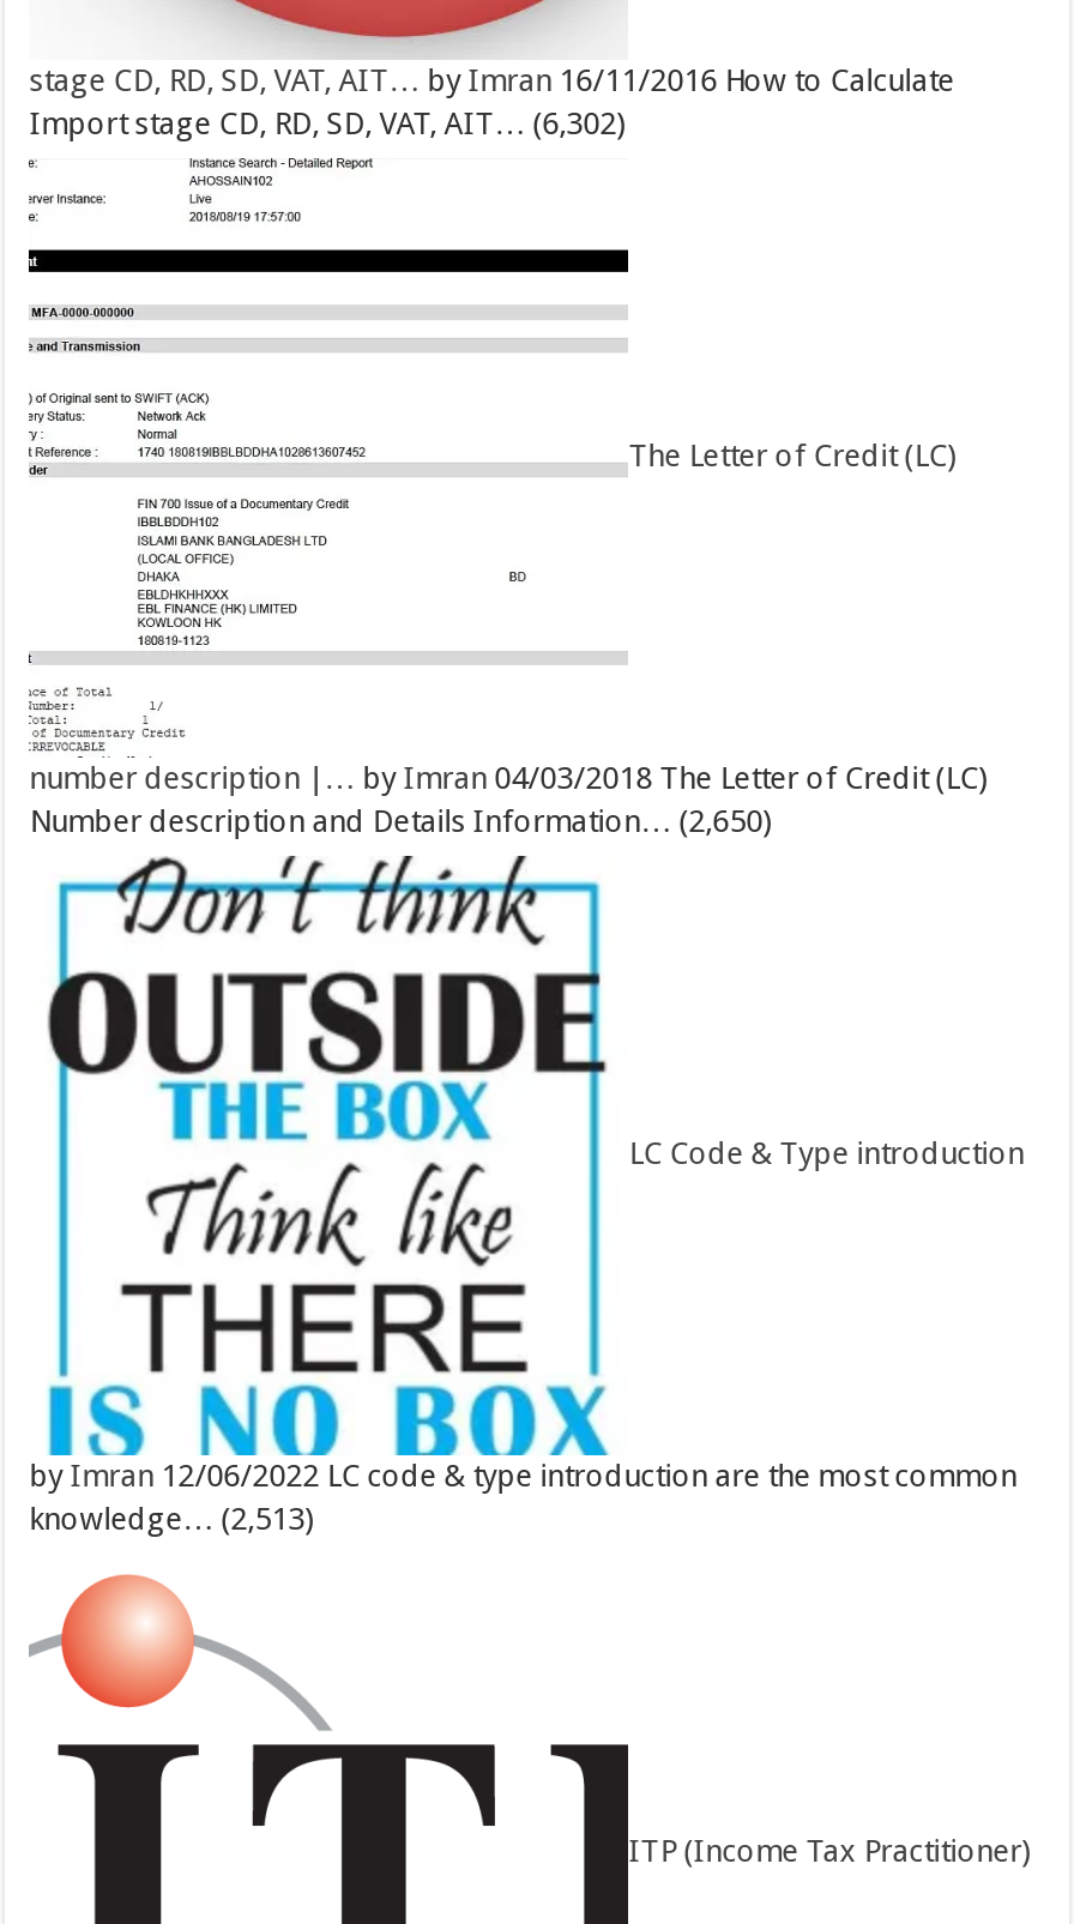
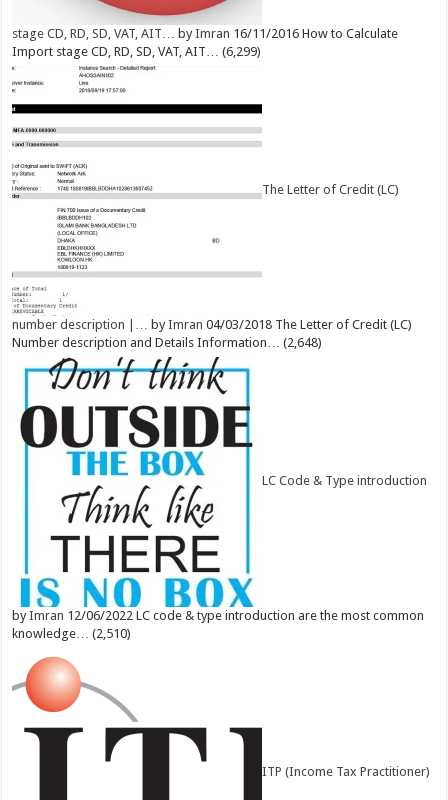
[29,106,626,142] Import stage CD, RD, SD, VAT, AIT… (6,302) -> [12,44,261,59] Import stage CD, RD, SD, VAT, AIT… (6,299)
[29,804,772,840] Number description and Details Information… (2,650) -> [12,335,322,350] Number description and Details Information… (2,648)
[29,1501,315,1537] knowledge… (2,513) -> [12,626,131,641] knowledge… (2,510)

